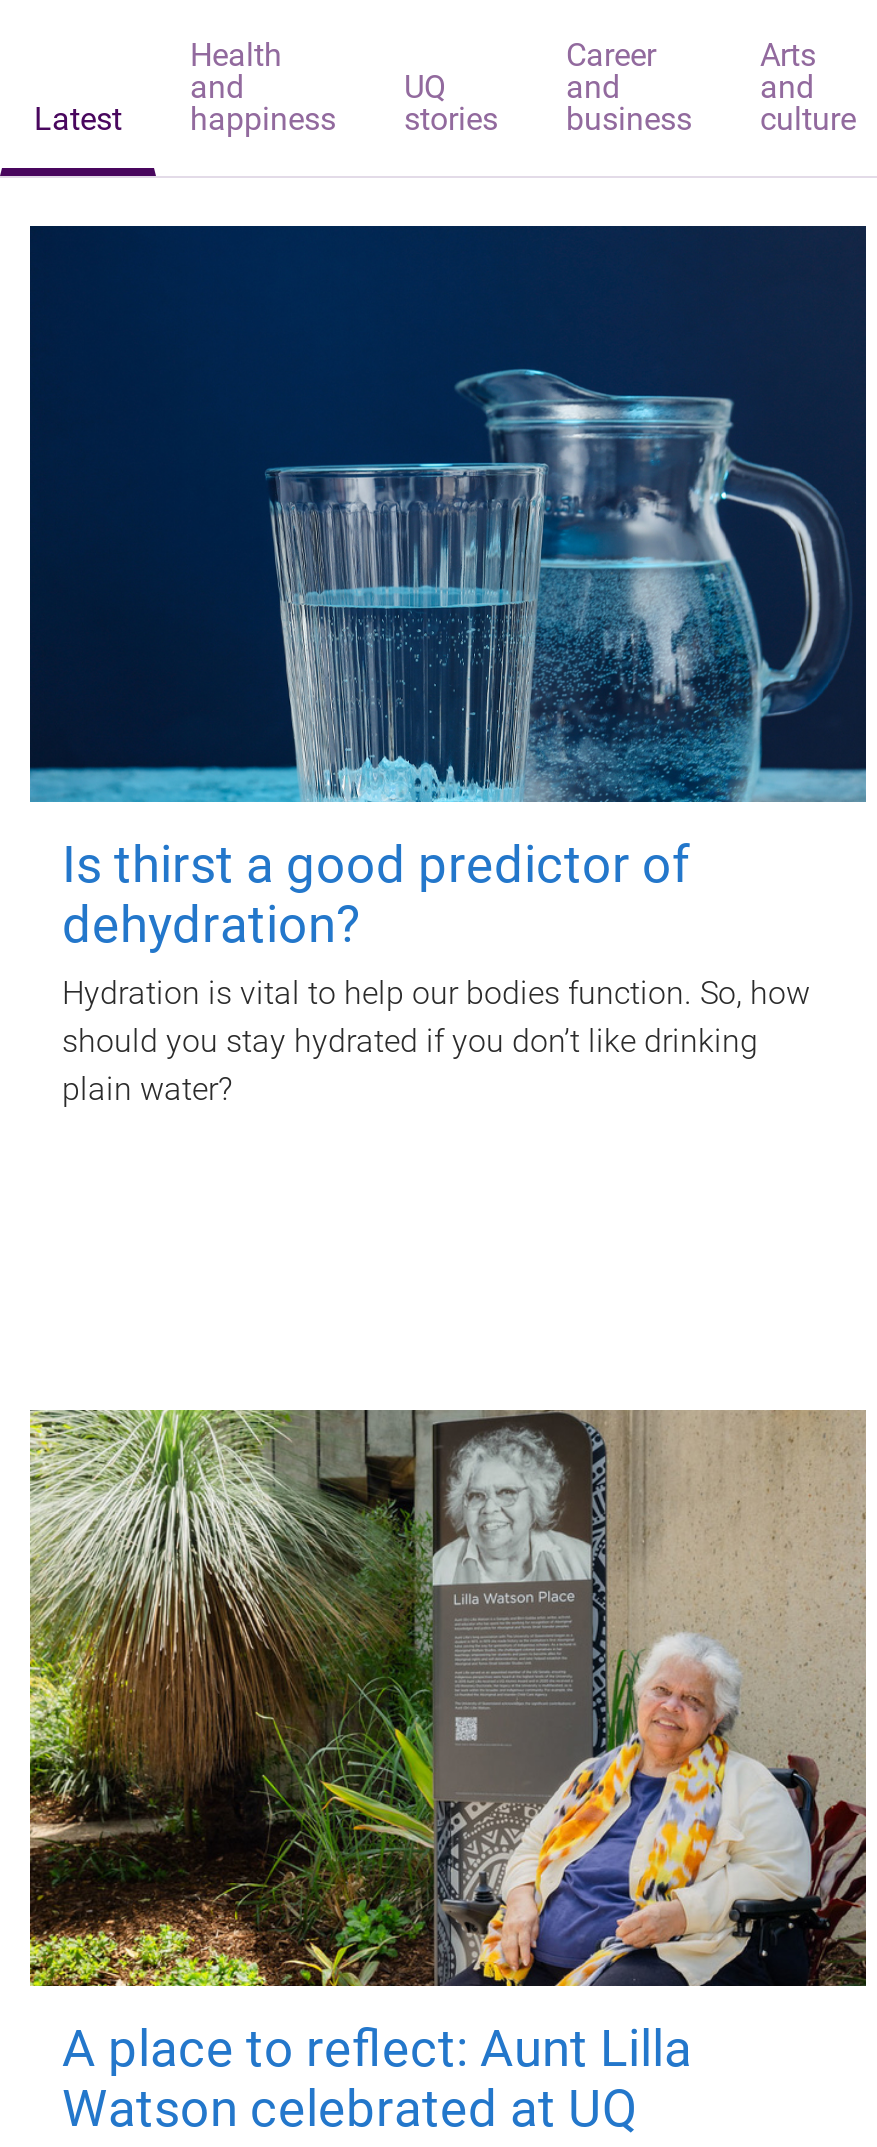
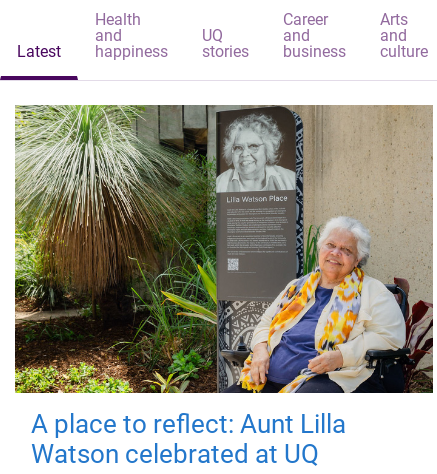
[28,224,868,1108] [image] | Is thirst a good predictor of | dehydration? | Hydration is vital to help our bodies function. So, how | should you stay hydrated if you don’t like drinking | plain water? -> none

